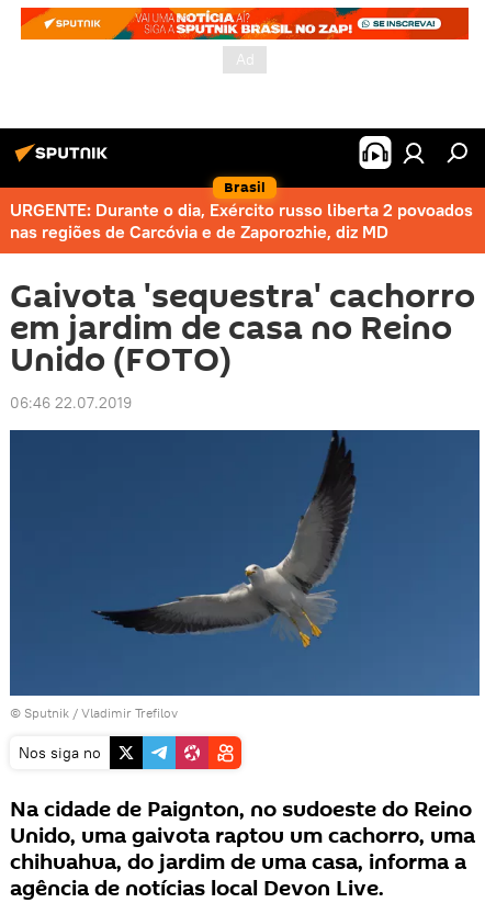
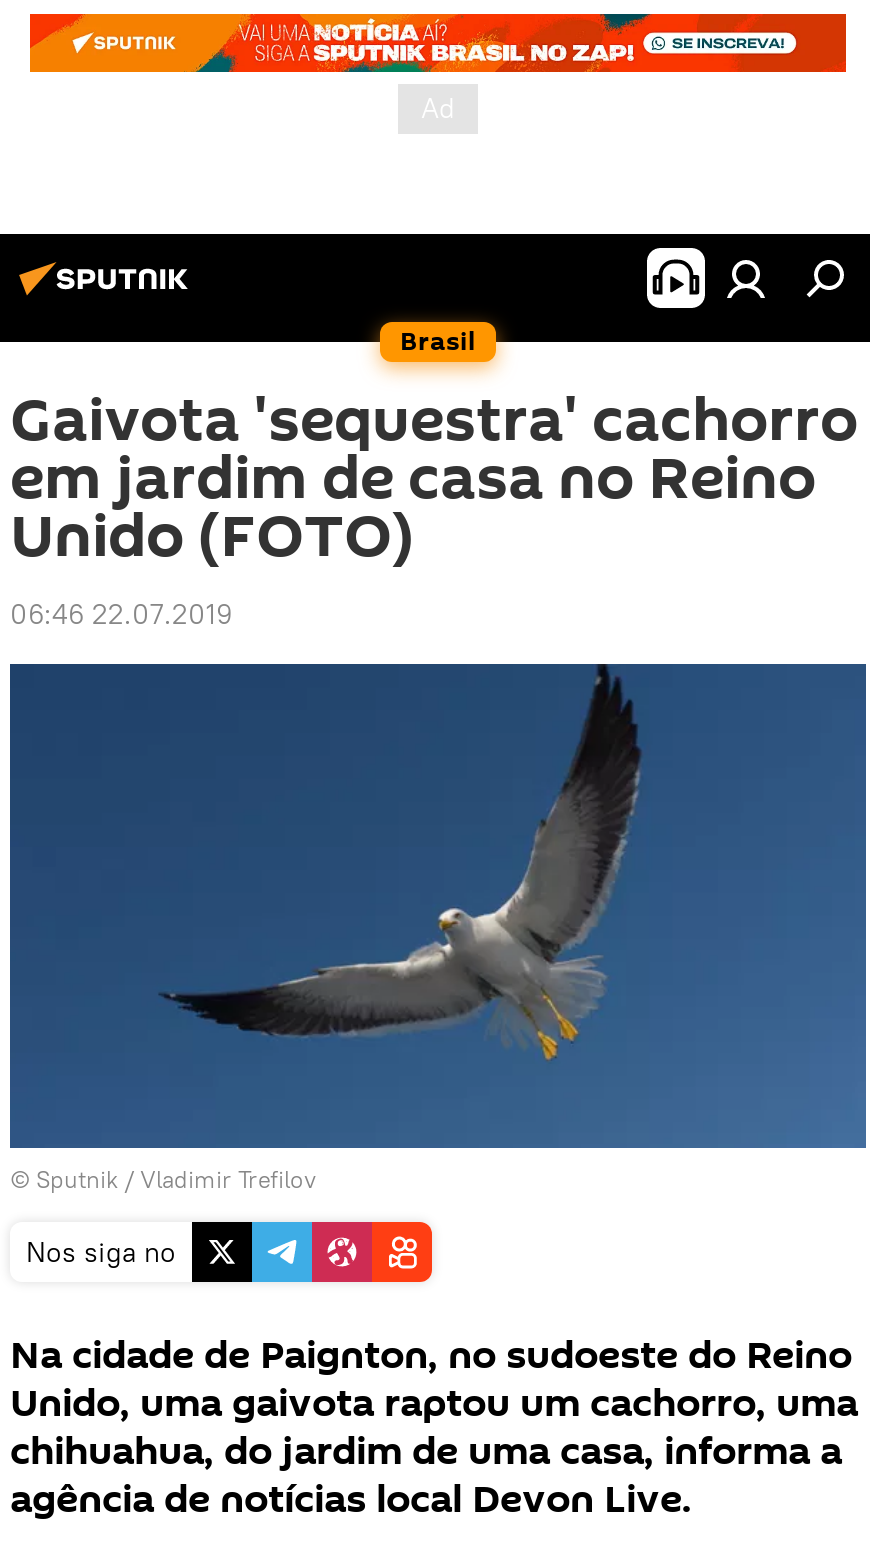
[10,199,473,242] URGENTE: Durante o dia, Exército russo liberta 2 povoados | nas regiões de Carcóvia e de Zaporozhie, diz MD -> none

